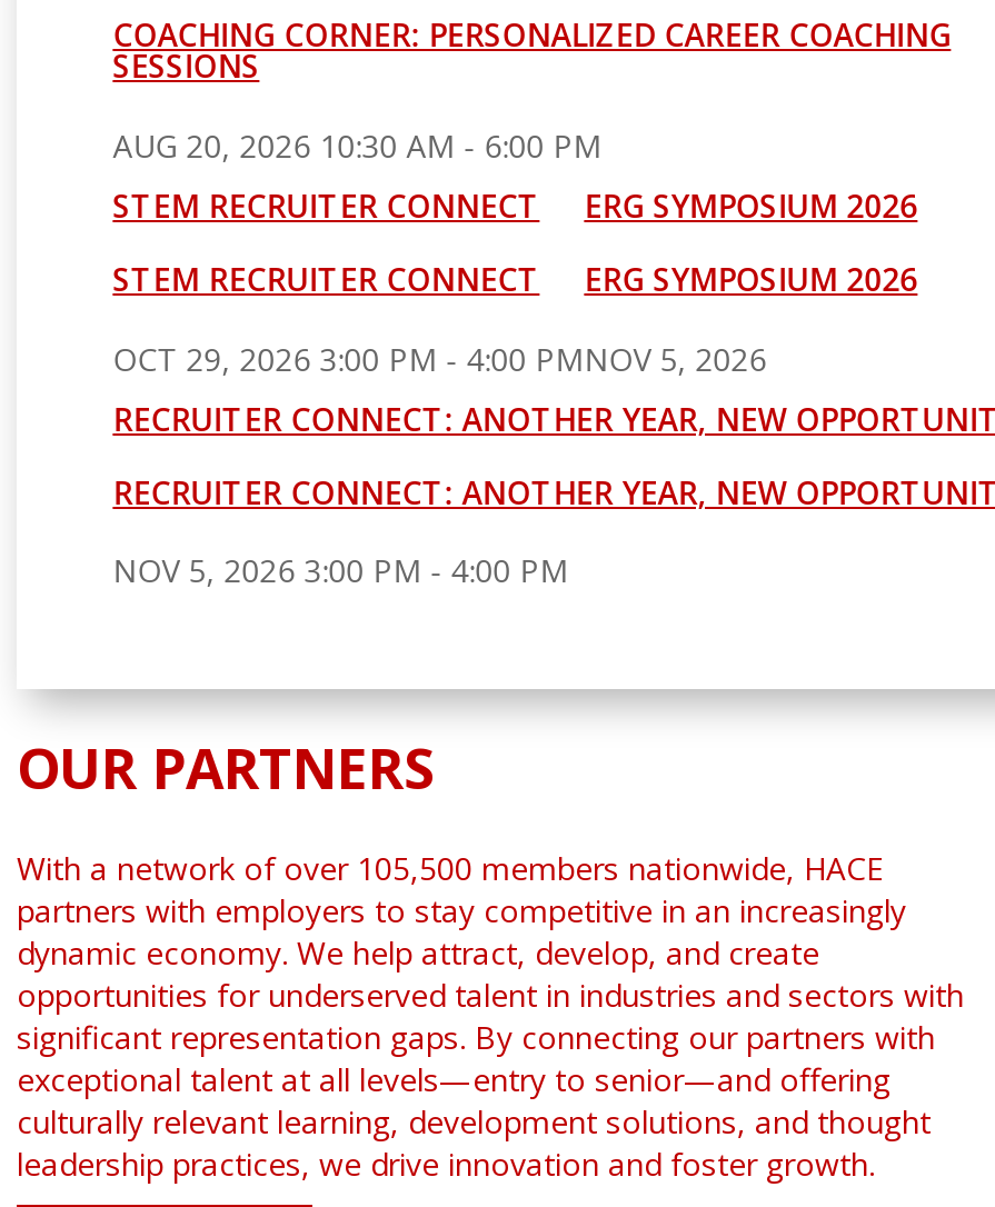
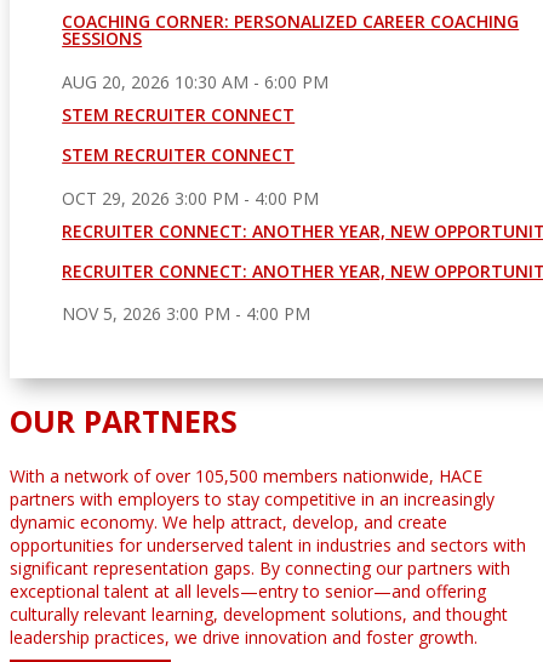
[584,185,918,379] ERG SYMPOSIUM 2026 | ERG SYMPOSIUM 2026 | NOV 5, 2026 -> none

